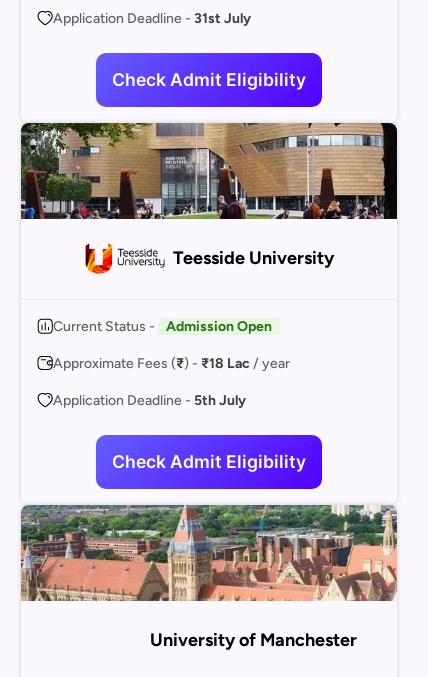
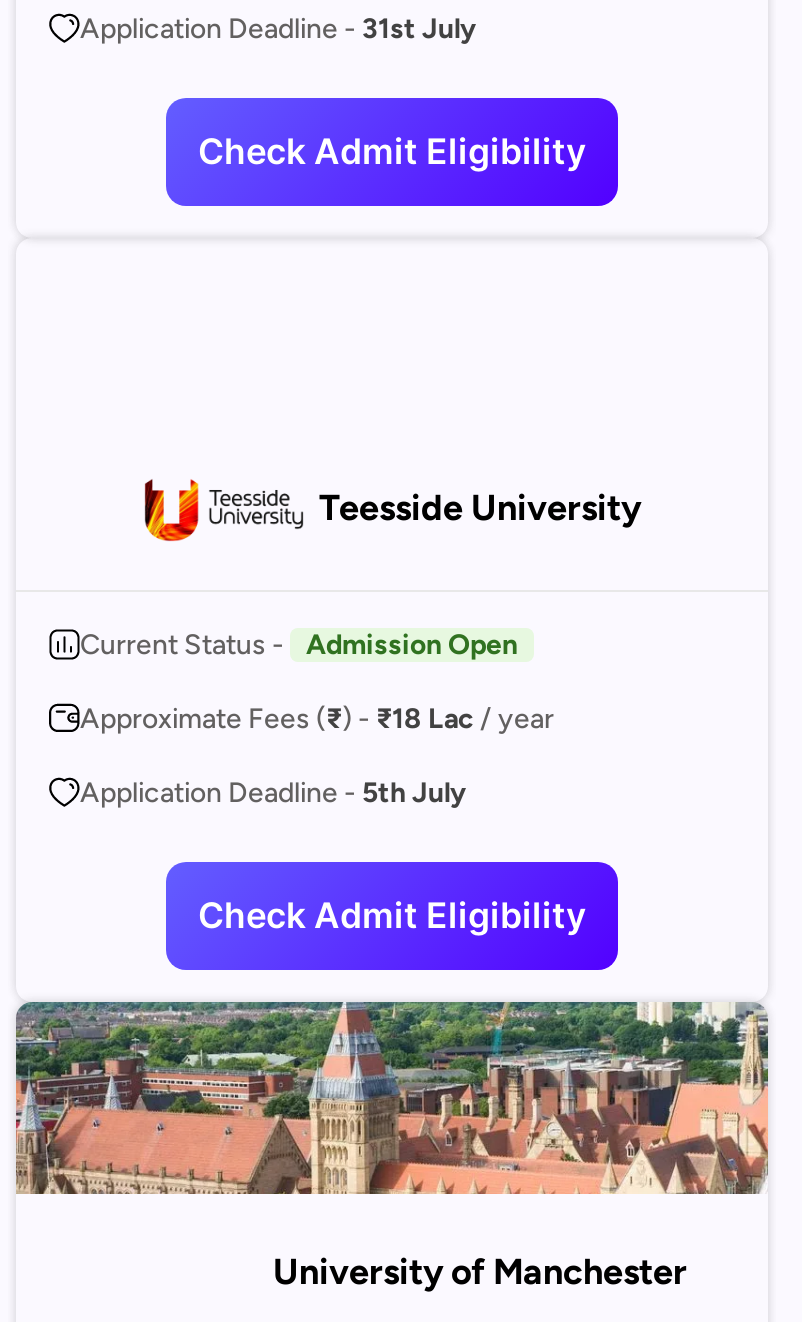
[20,122,398,220] [image] -> none

